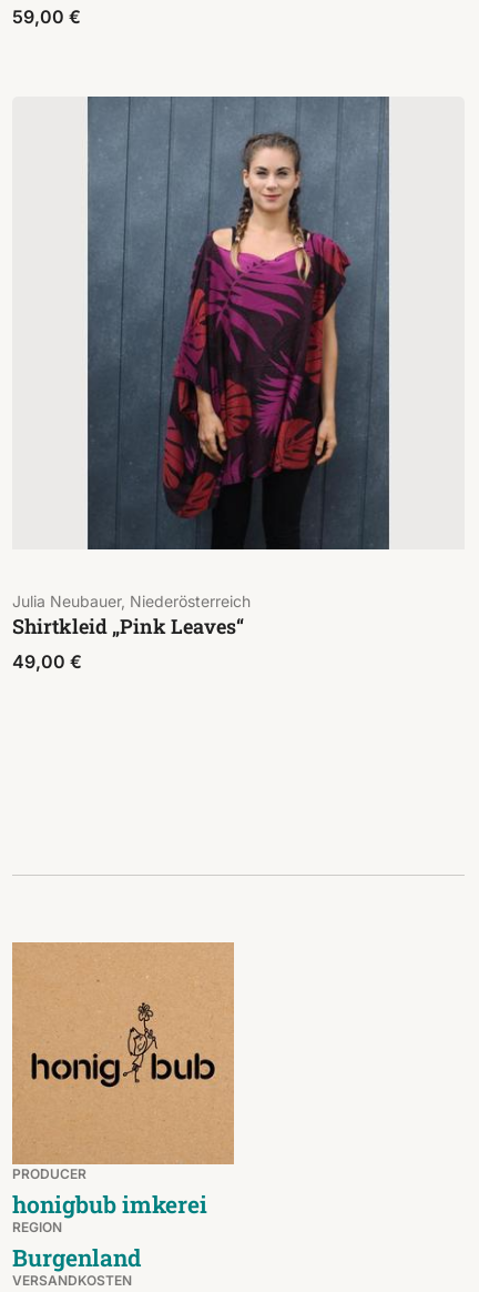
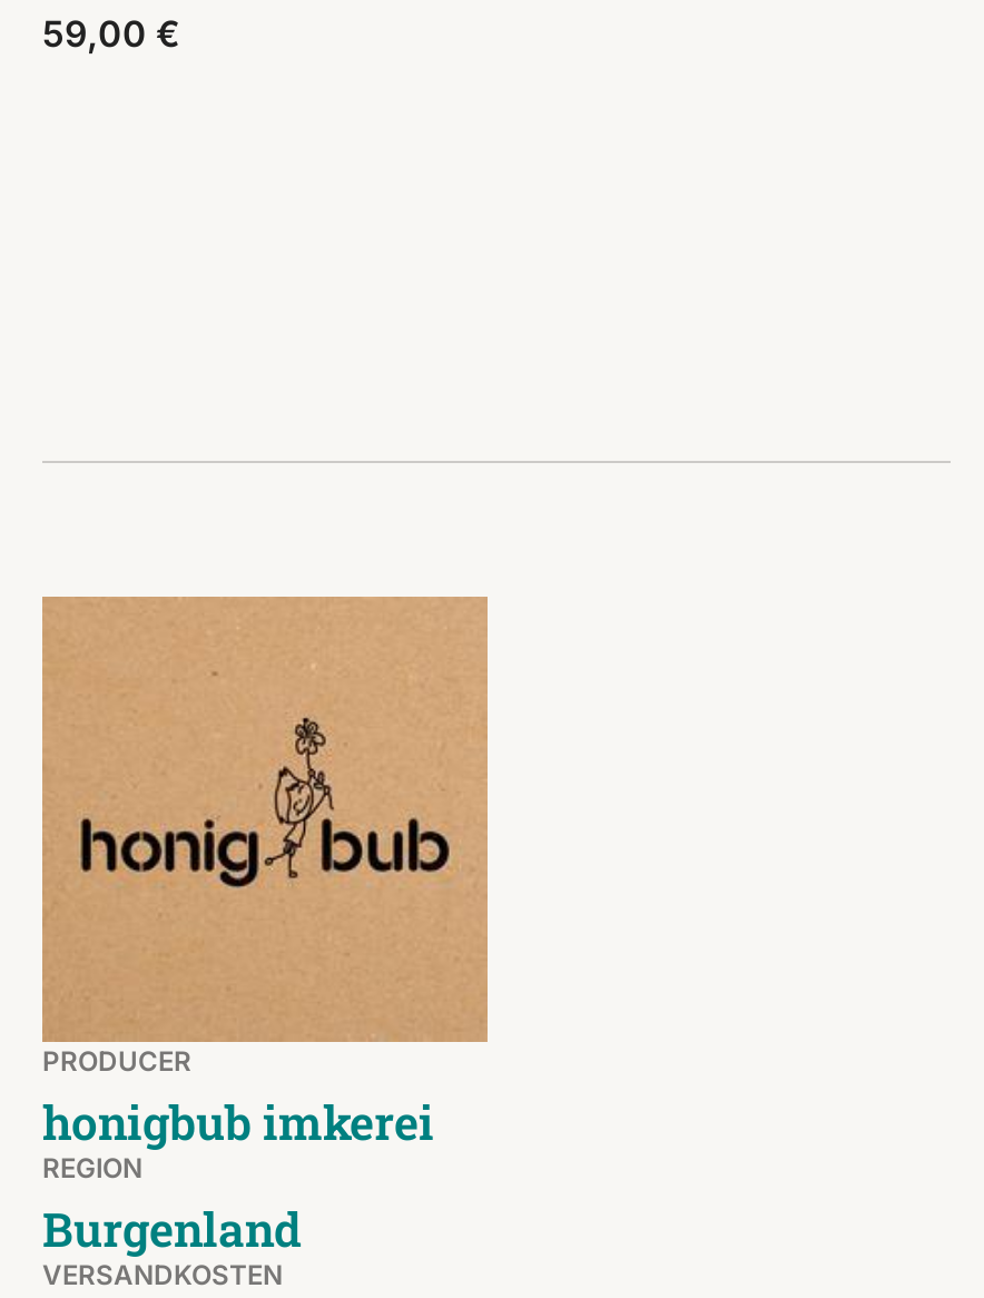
[12,95,390,672] [image] | Julia Neubauer, Niederösterreich | Shirtkleid „Pink Leaves“ | 49,00 € -> none

